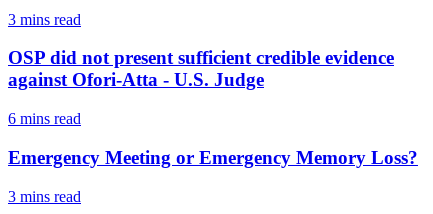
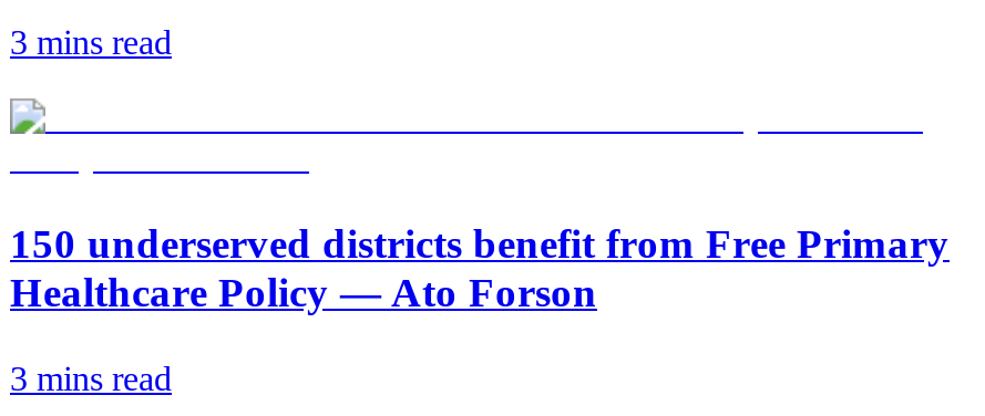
[8,47,418,168] OSP did not present sufficient credible evidence | against Ofori-Atta - U.S. Judge | 6 mins read | Emergency Meeting or Emergency Memory Loss? -> [10,220,950,315] 150 underserved districts benefit from Free Primary | Healthcare Policy — Ato Forson

